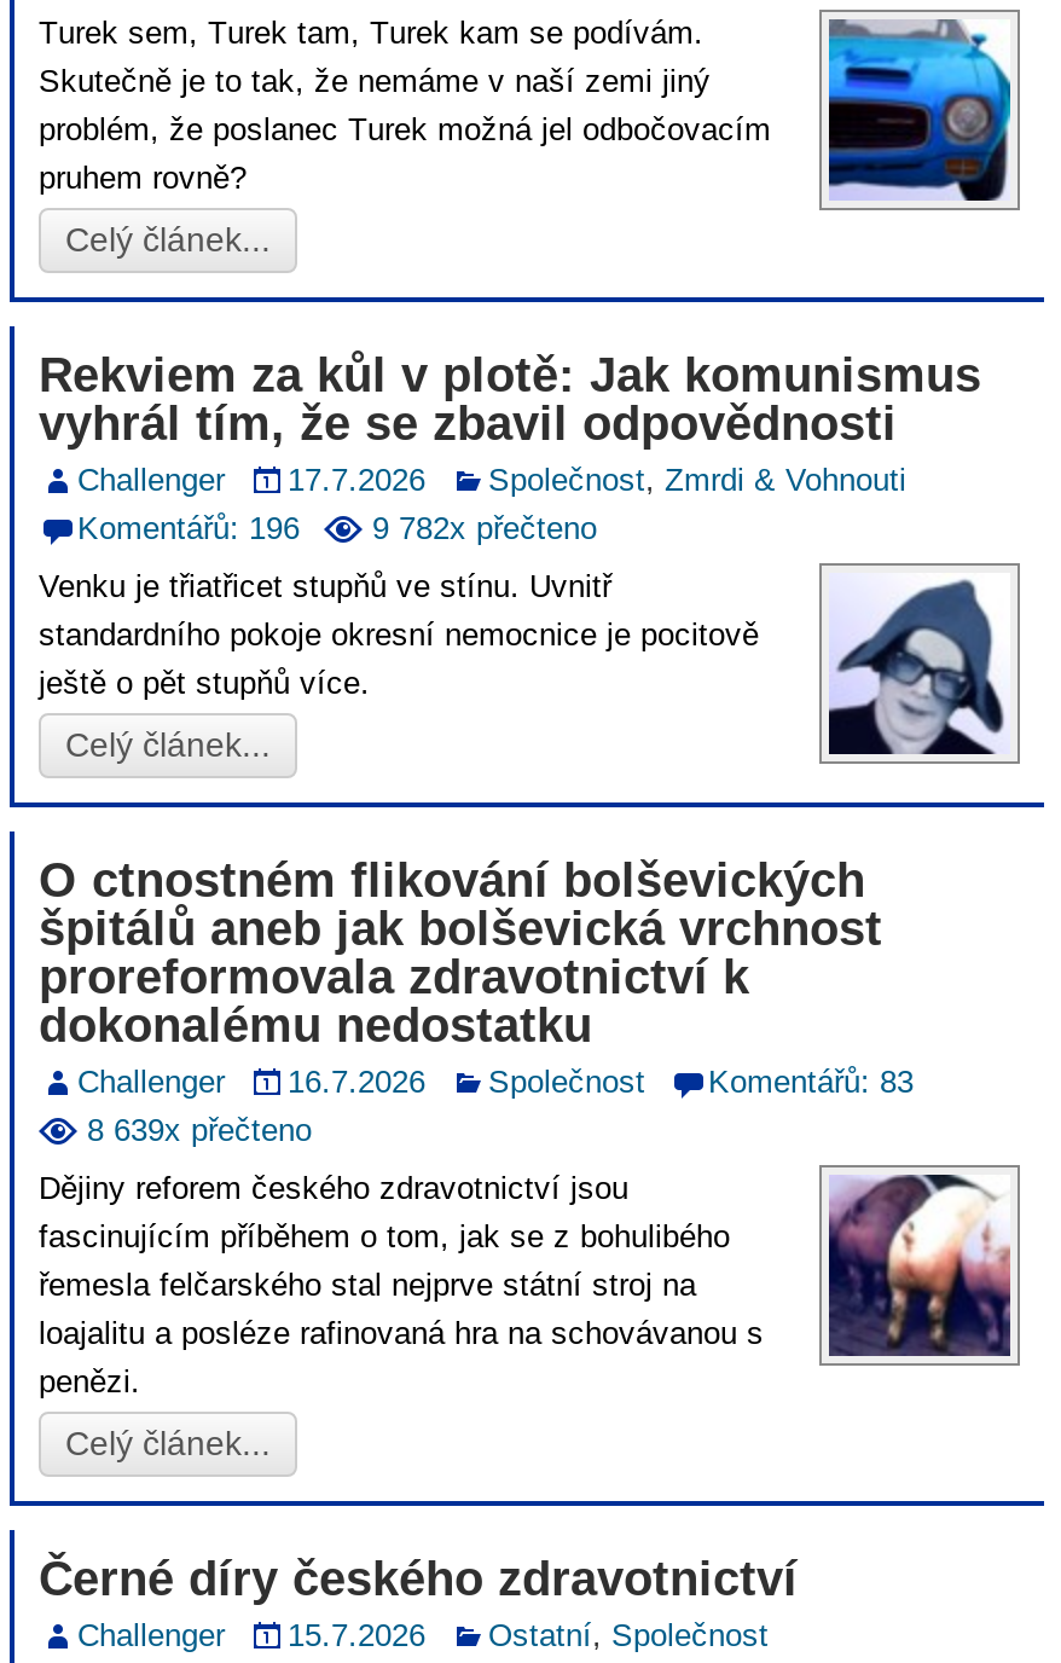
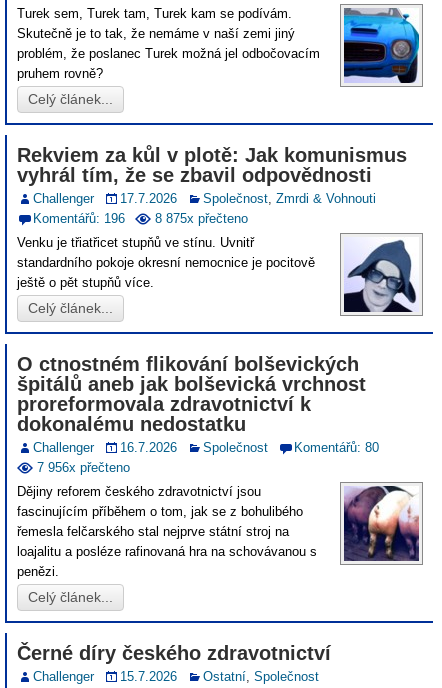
[77,510,597,546] Komentářů: 196 9 782x přečteno -> [33,211,248,226] Komentářů: 196 8 875x přečteno
[77,1063,914,1100] Challenger 16.7.2026 Společnost Komentářů: 83 -> [33,440,379,455] Challenger 16.7.2026 Společnost Komentářů: 80
[77,1112,312,1148] 8 639x přečteno -> [33,460,130,475] 7 956x přečteno

